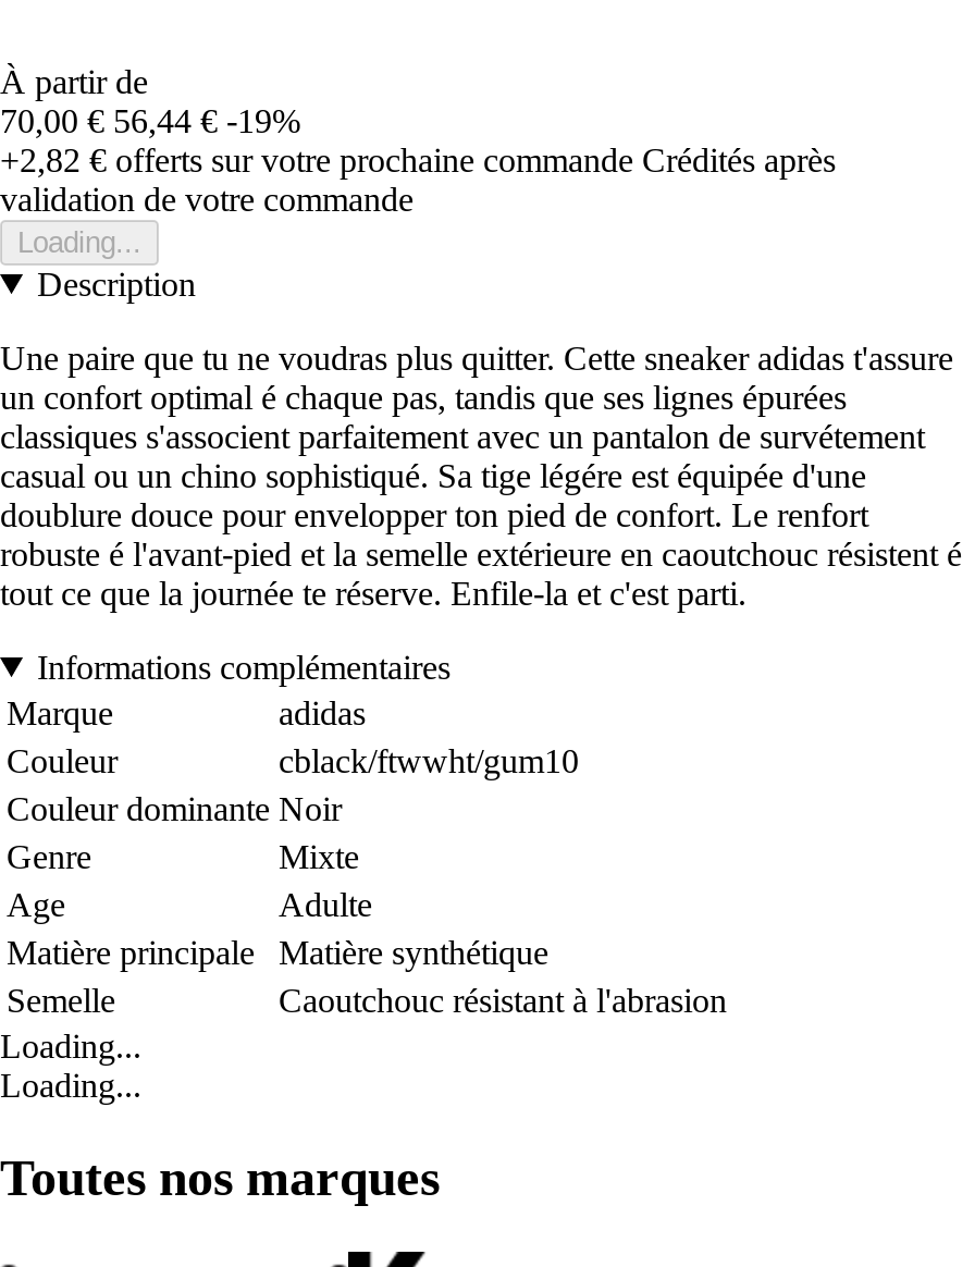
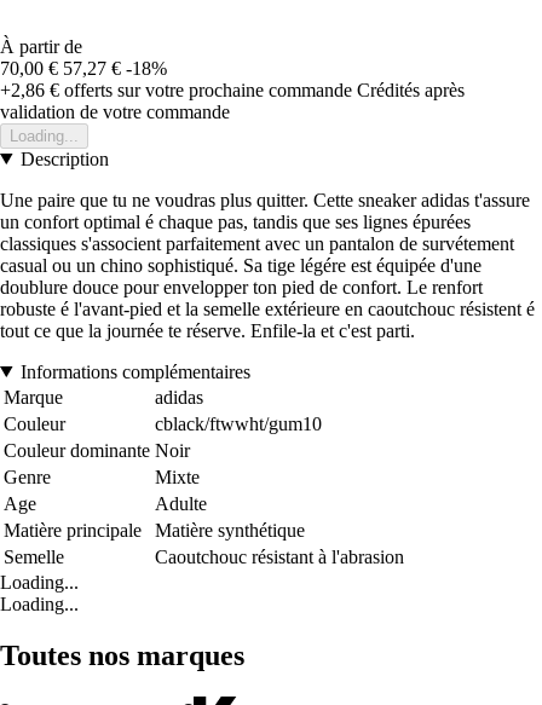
[0,102,300,139] 70,00 € 56,44 € -19% -> [0,58,167,78] 70,00 € 57,27 € -18%
[0,141,836,178] +2,82 €offerts sur votre prochaine commande Crédités après -> [0,80,465,100] +2,86 €offerts sur votre prochaine commande Crédités après

